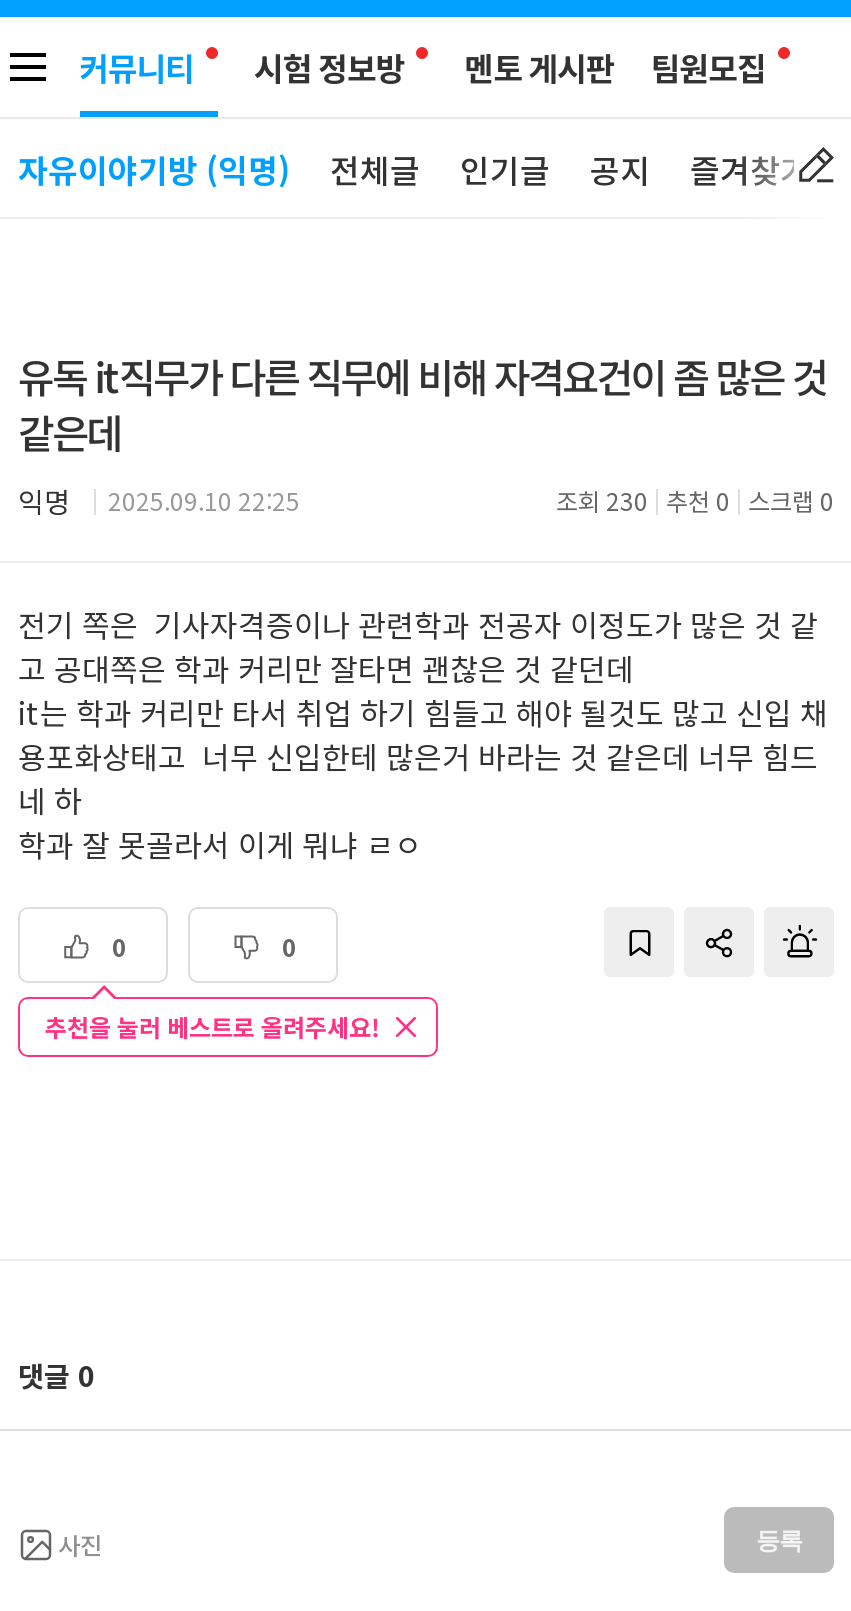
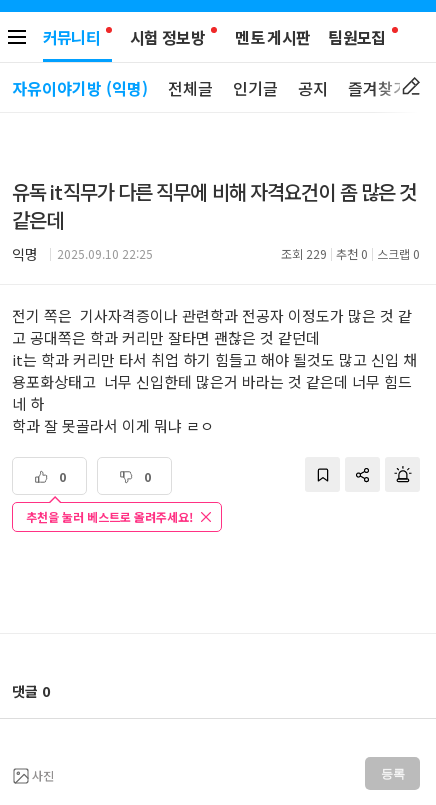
[556,483,834,517] 조회 230 추천 0 스크랩 0 -> [281,245,420,262] 조회 229 추천 0 스크랩 0

